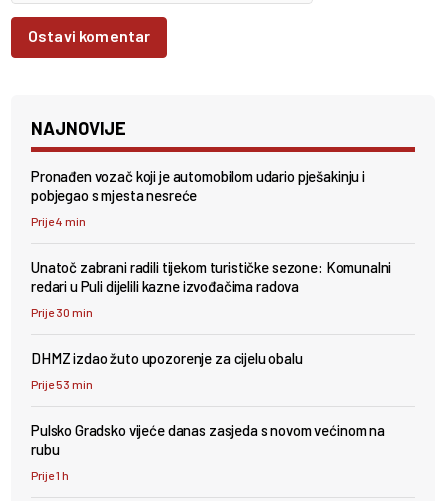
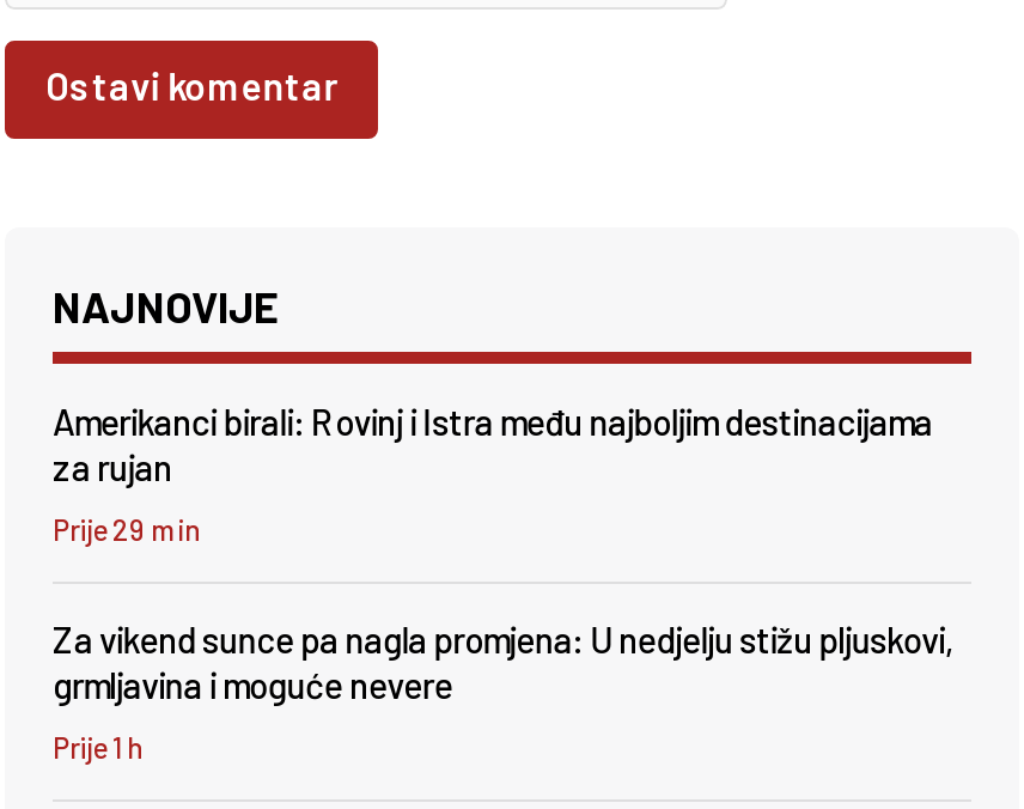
[31,167,391,458] Pronađen vozač koji je automobilom udario pješakinju i | pobjegao s mjesta nesreće | Prije 4 min | Unatoč zabrani radili tijekom turističke sezone: Komunalni | redari u Puli dijelili kazne izvođačima radova | Prije 30 min | DHMZ izdao žuto upozorenje za cijelu obalu | Prije 53 min | Pulsko Gradsko vijeće danas zasjeda s novom većinom na | rubu -> [53,401,954,707] Amerikanci birali: Rovinj i Istra među najboljim destinacijama | za rujan | Prije 29 min | Za vikend sunce pa nagla promjena: U nedjelju stižu pljuskovi, | grmljavina i moguće nevere

